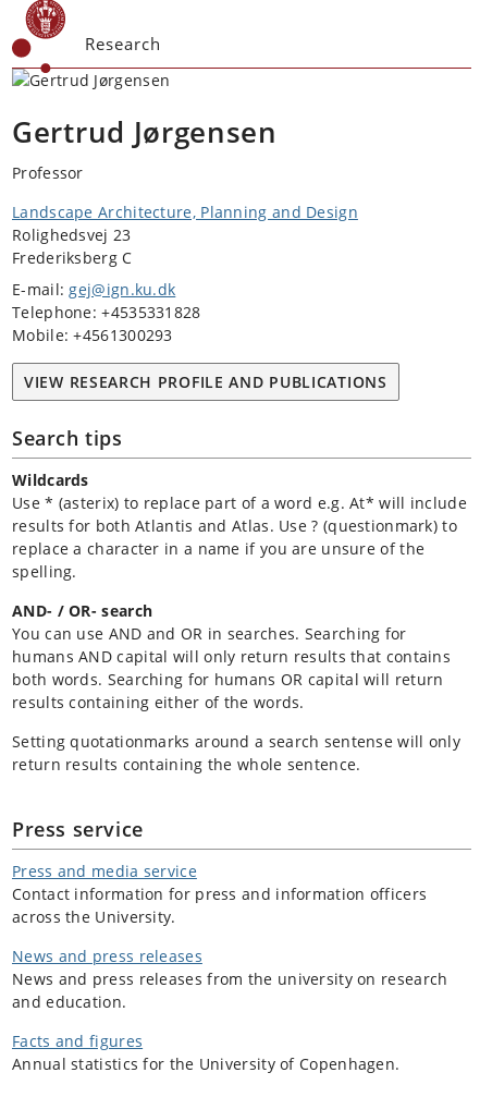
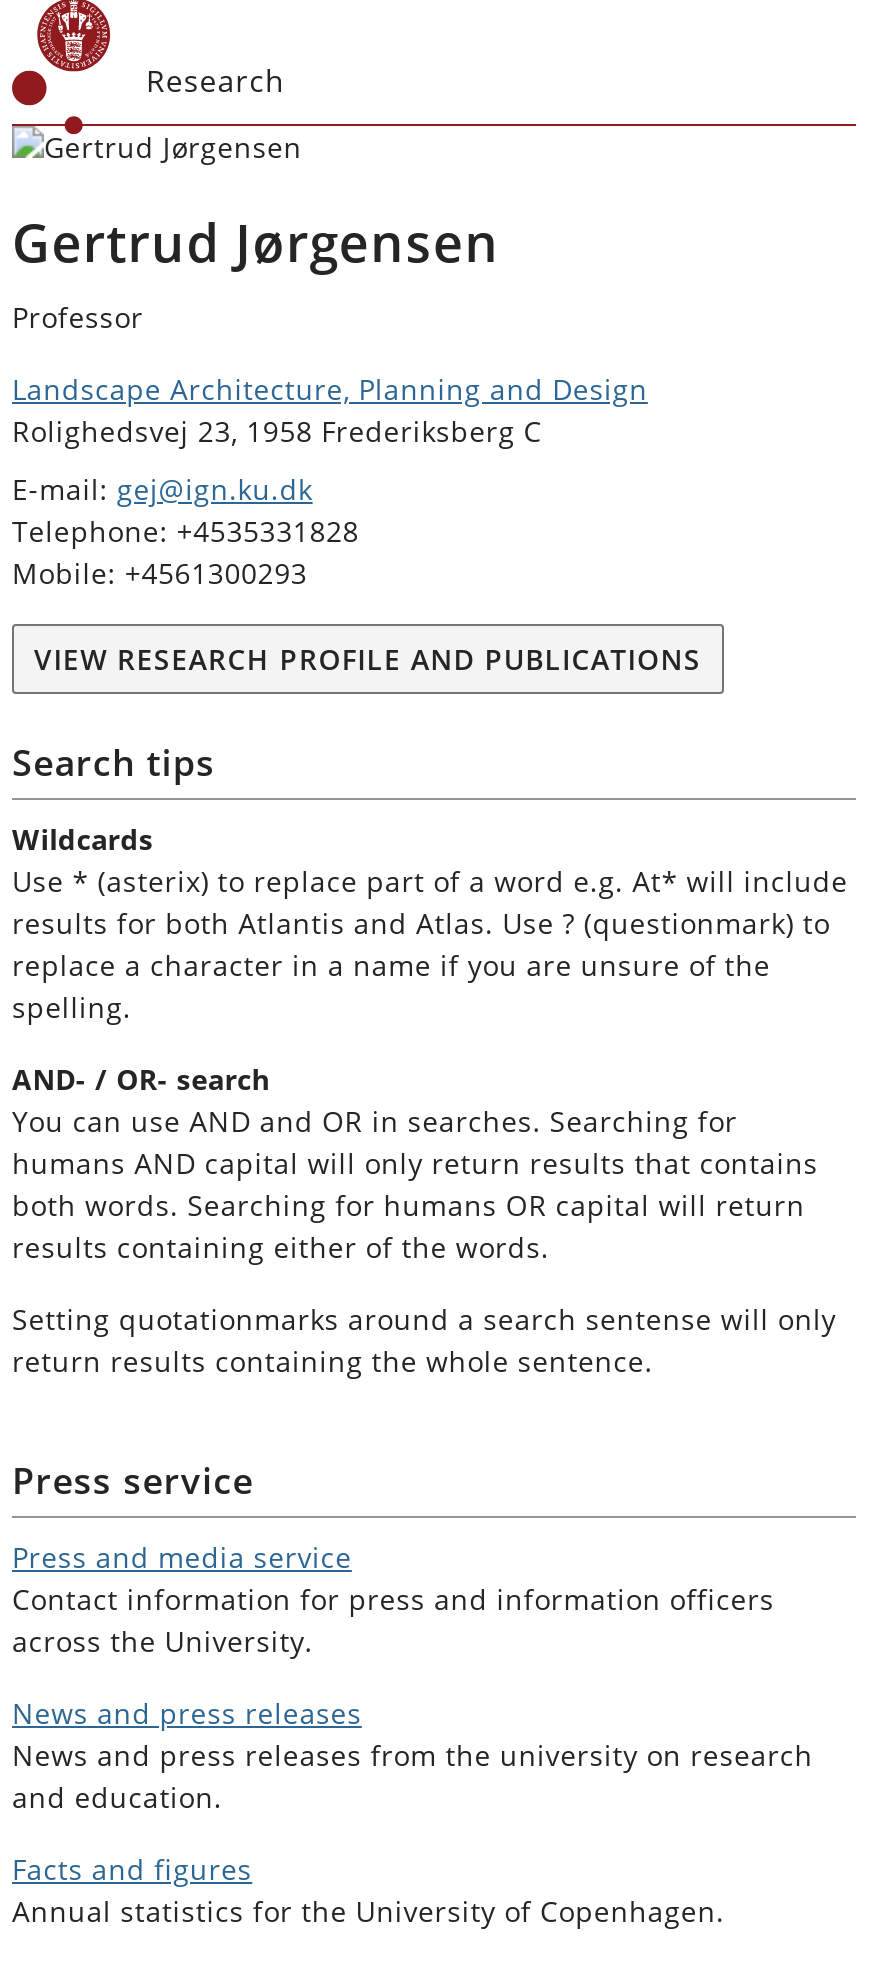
[12,224,132,268] Rolighedsvej 23 | Frederiksberg C -> [12,412,542,450] Rolighedsvej 23, 1958 Frederiksberg C

